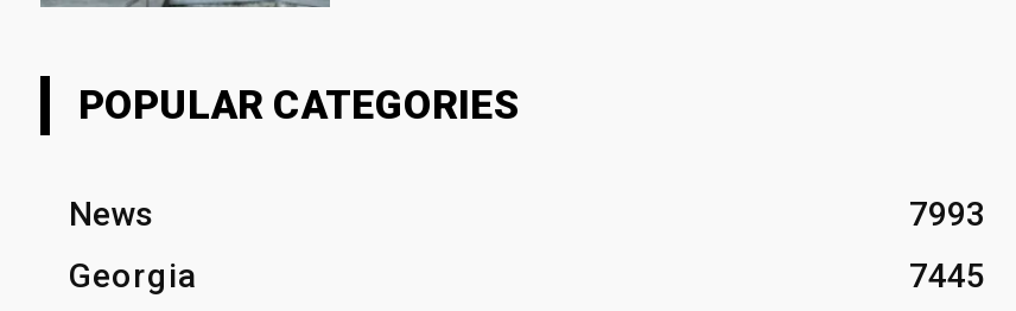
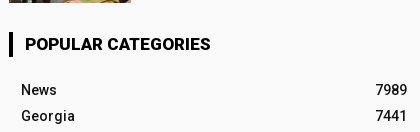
[909,195,985,233] 7993 -> [375,82,407,98] 7989
[909,257,985,295] 7445 -> [375,108,407,124] 7441

